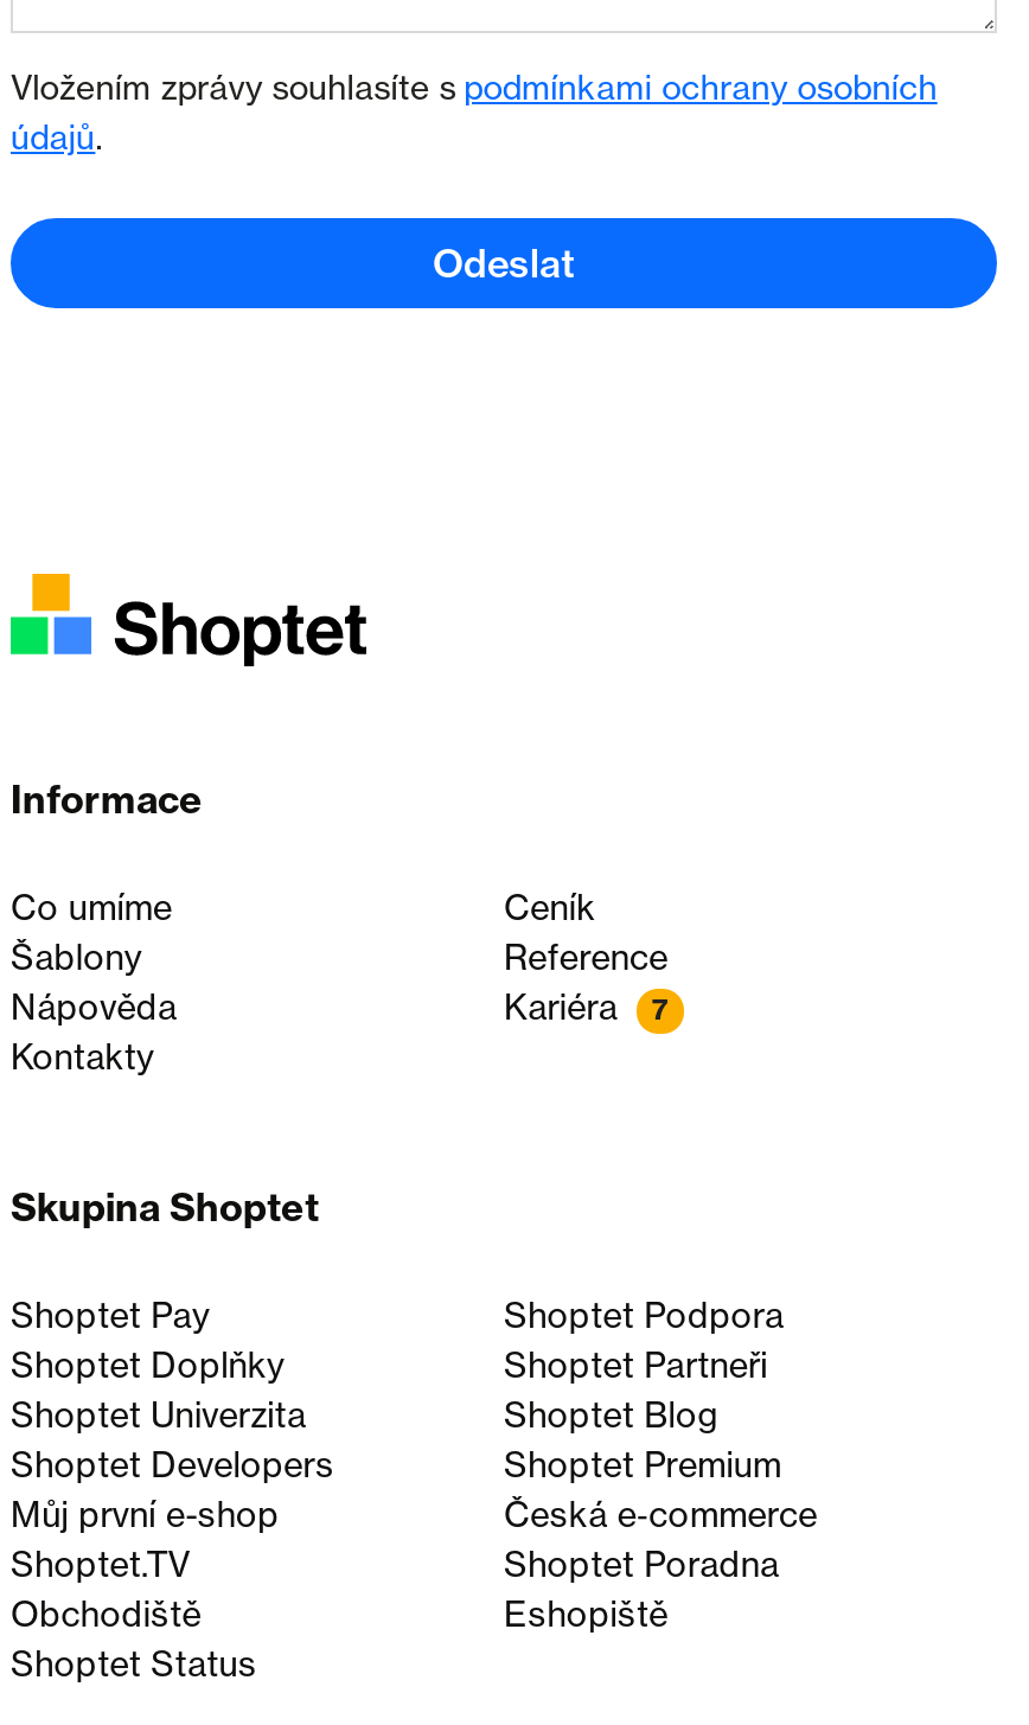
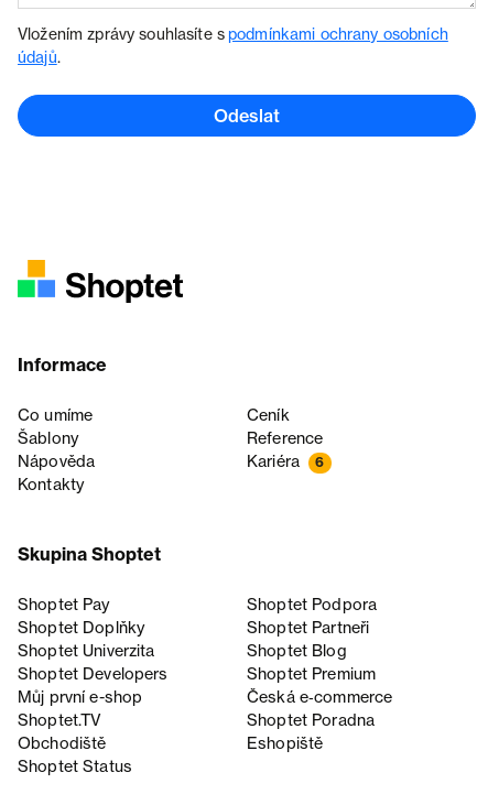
[504,987,669,1030] Kariéra 7 -> [247,452,325,472] Kariéra 6

